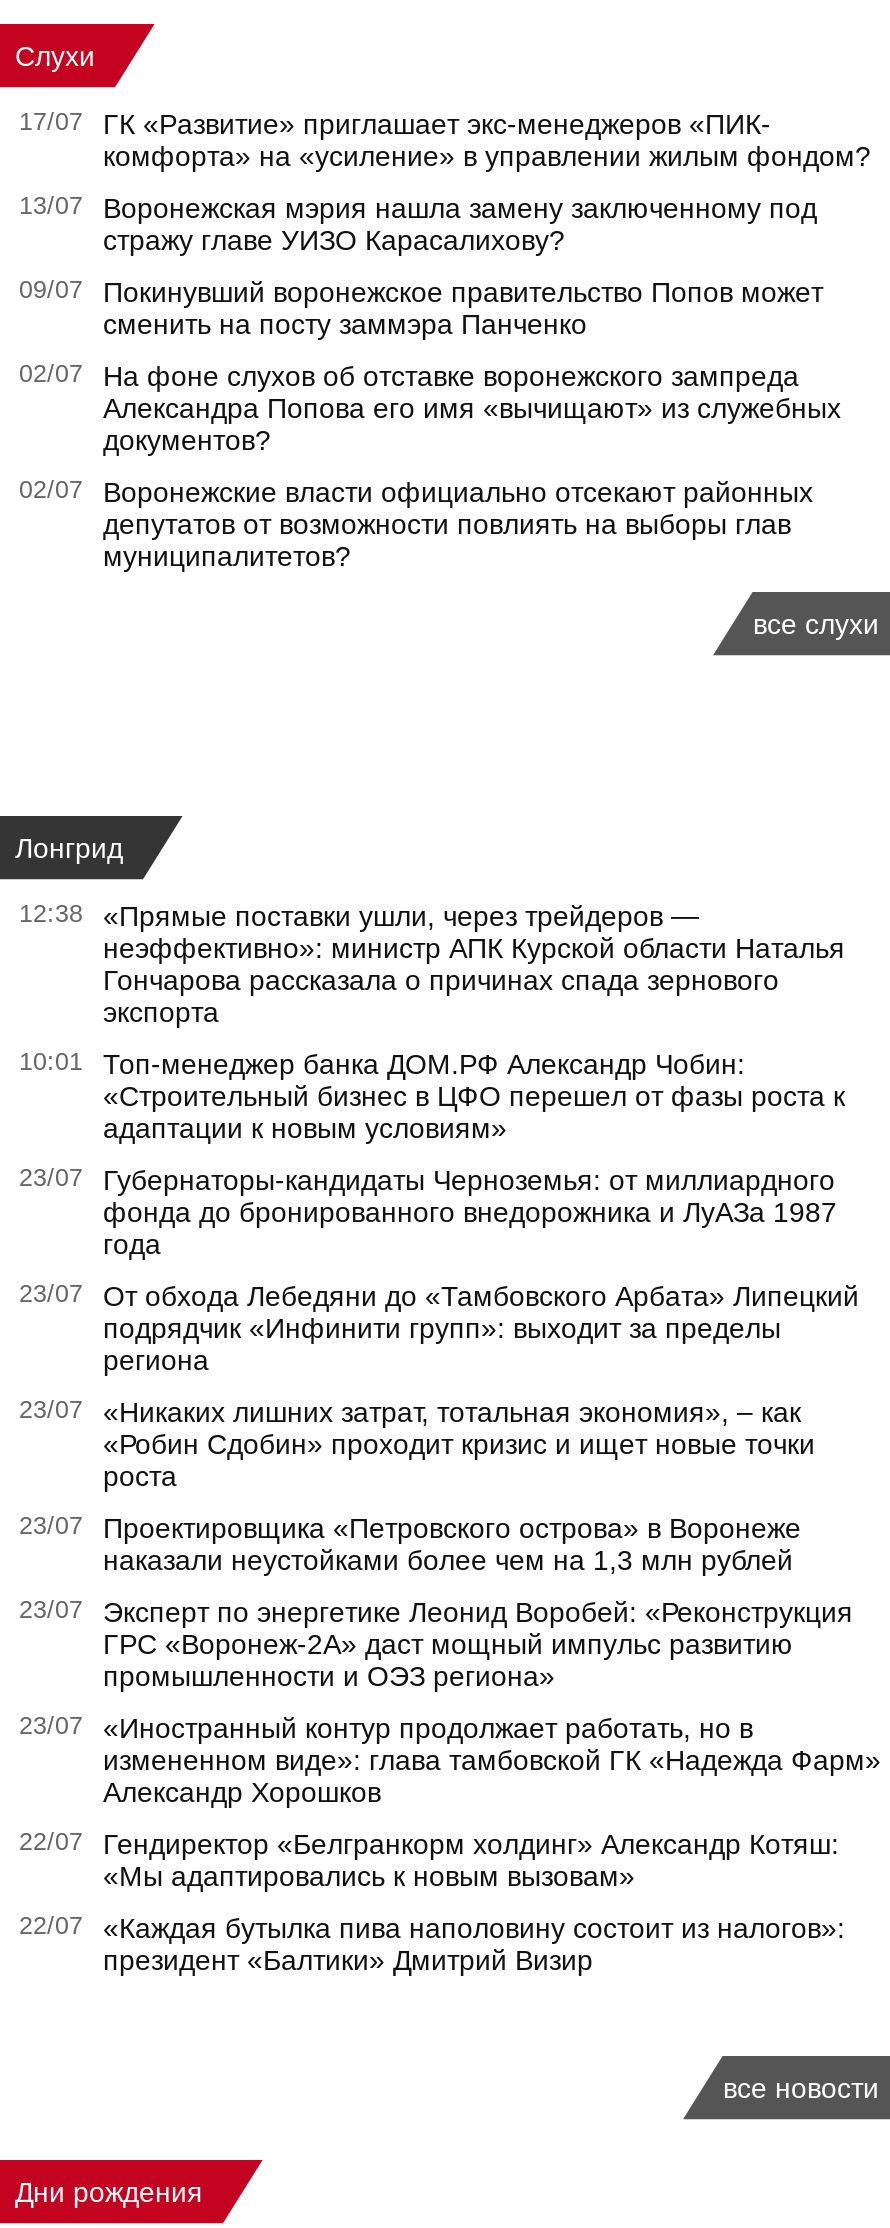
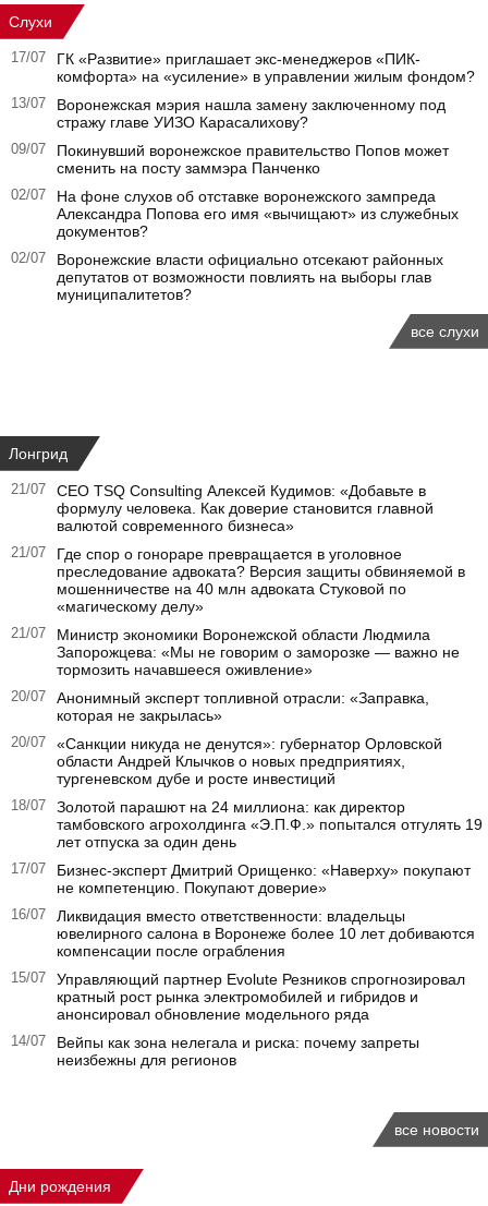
[19,899,845,1027] 12:38 | «Прямые поставки ушли, через трейдеров — | неэффективно»: министр АПК Курской области Наталья | Гончарова рассказала о причинах спада зернового | экспорта -> [11,482,434,534] 21/07 | СЕО TSQ Consulting Алексей Кудимов: «Добавьте в | формулу человека. Как доверие становится главной | валютой современного бизнеса»
[19,1047,845,1143] 10:01 | Топ-менеджер банка ДОМ.РФ Александр Чобин: | «Строительный бизнес в ЦФО перешел от фазы роста к | адаптации к новым условиям» -> [11,545,465,615] 21/07 | Где спор о гонораре превращается в уголовное | преследование адвоката? Версия защиты обвиняемой в | мошенничестве на 40 млн адвоката Стуковой по | «магическому делу»
[19,1163,837,1259] 23/07 | Губернаторы‑кандидаты Черноземья: от миллиардного | фонда до бронированного внедорожника и ЛуАЗа 1987 | года -> [11,625,460,678] 21/07 | Министр экономики Воронежской области Людмила | Запорожцева: «Мы не говорим о заморозке — важно не | тормозить начавшееся оживление»
[19,1279,859,1375] 23/07 | От обхода Лебедяни до «Тамбовского Арбата» Липецкий | подрядчик «Инфинити групп»: выходит за пределы | региона -> [11,689,429,724] 20/07 | Анонимный эксперт топливной отрасли: «Заправка, | которая не закрылась»
[19,1395,815,1491] 23/07 | «Никаких лишних затрат, тотальная экономия», – как | «Робин Сдобин» проходит кризис и ищет новые точки | роста -> [11,735,442,787] 20/07 | «Санкции никуда не денутся»: губернатор Орловской | области Андрей Клычков о новых предприятиях, | тургеневском дубе и росте инвестиций
[19,1511,801,1575] 23/07 | Проектировщика «Петровского острова» в Воронеже | наказали неустойками более чем на 1,3 млн рублей -> [11,798,483,850] 18/07 | Золотой парашют на 24 миллиона: как директор | тамбовского агрохолдинга «Э.П.Ф.» попытался отгулять 19 | лет отпуска за один день
[19,1595,853,1691] 23/07 | Эксперт по энергетике Леонид Воробей: «Реконструкция | ГРС «Воронеж‑2А» даст мощный импульс развитию | промышленности и ОЭЗ региона» -> [11,861,471,896] 17/07 | Бизнес-эксперт Дмитрий Орищенко: «Наверху» покупают | не компетенцию. Покупают доверие»
[19,1711,881,1807] 23/07 | «Иностранный контур продолжает работать, но в | измененном виде»: глава тамбовской ГК «Надежда Фарм» | Александр Хорошков -> [11,907,475,959] 16/07 | Ликвидация вместо ответственности: владельцы | ювелирного салона в Воронеже более 10 лет добиваются | компенсации после ограбления
[19,1827,839,1891] 22/07 | Гендиректор «Белгранкорм холдинг» Александр Котяш: | «Мы адаптировались к новым вызовам» -> [11,970,465,1022] 15/07 | Управляющий партнер Evolute Резников спрогнозировал | кратный рост рынка электромобилей и гибридов и | анонсировал обновление модельного ряда
[19,1911,845,1975] 22/07 | «Каждая бутылка пива наполовину состоит из налогов»: | президент «Балтики» Дмитрий Визир -> [11,1033,419,1068] 14/07 | Вейпы как зона нелегала и риска: почему запреты | неизбежны для регионов

